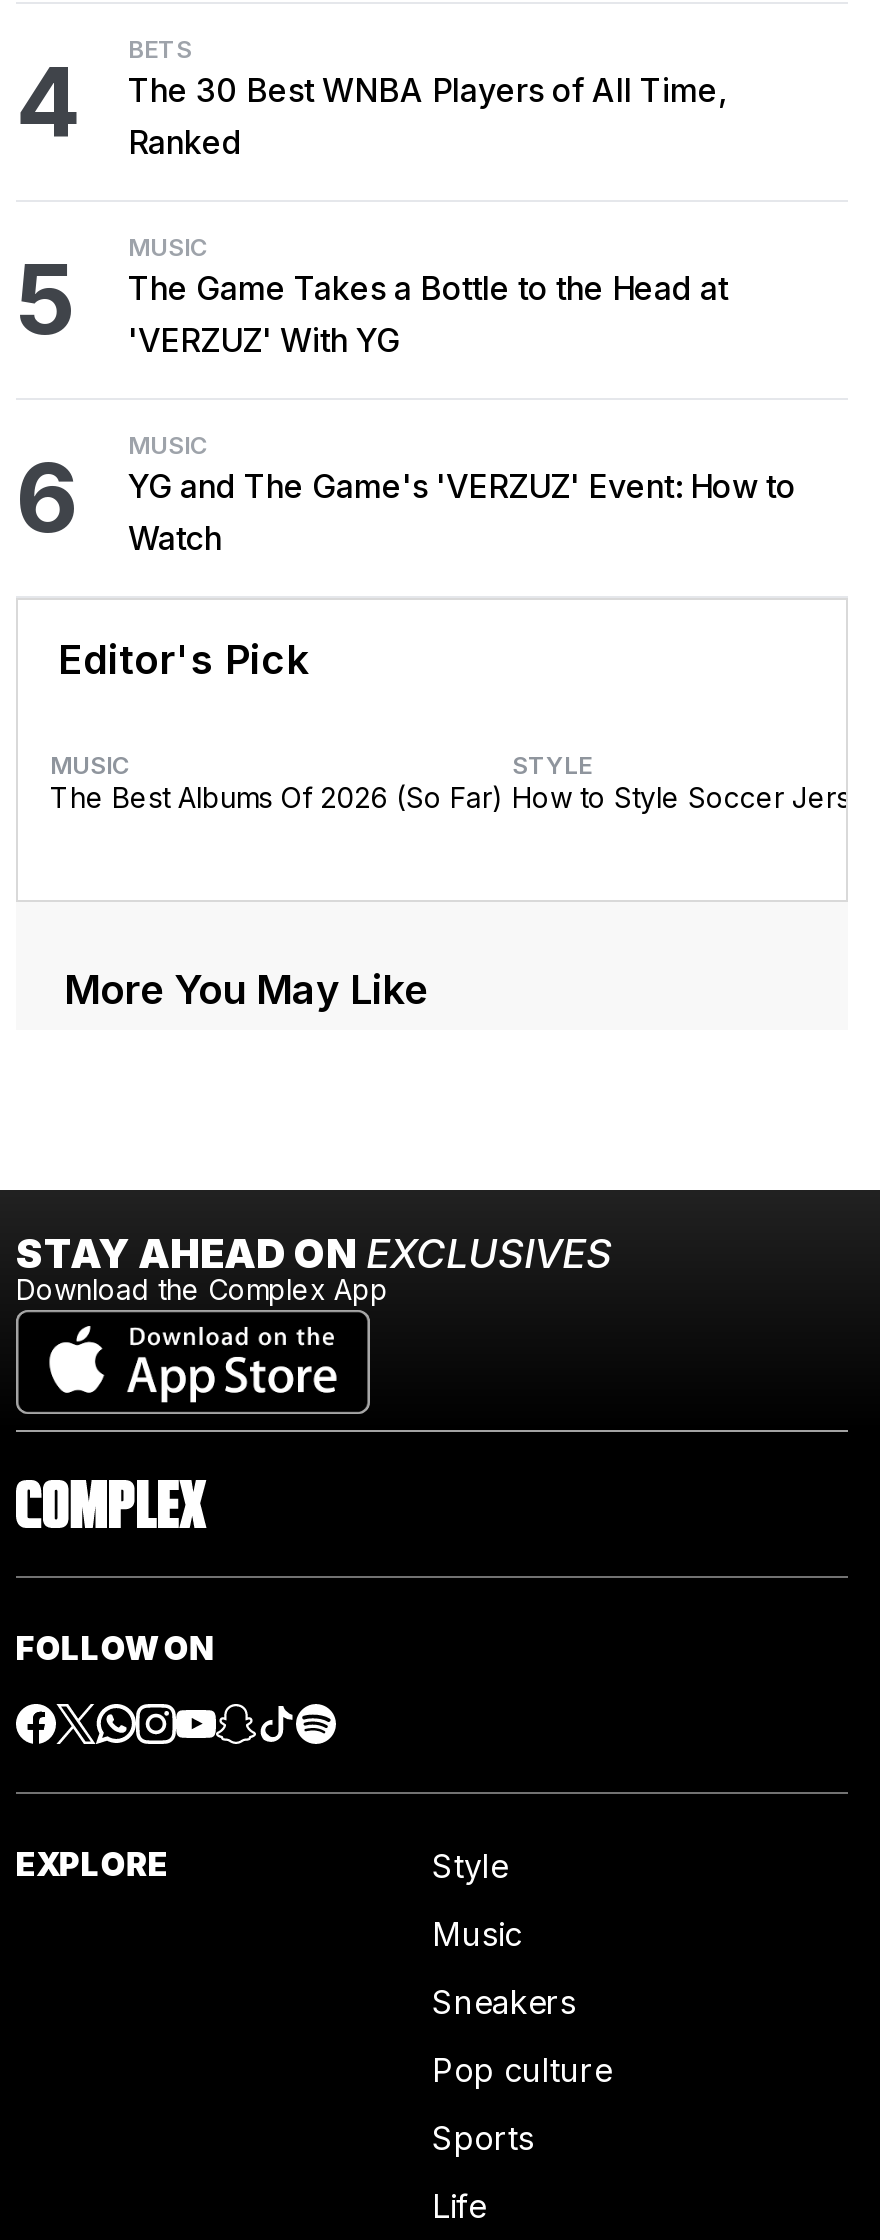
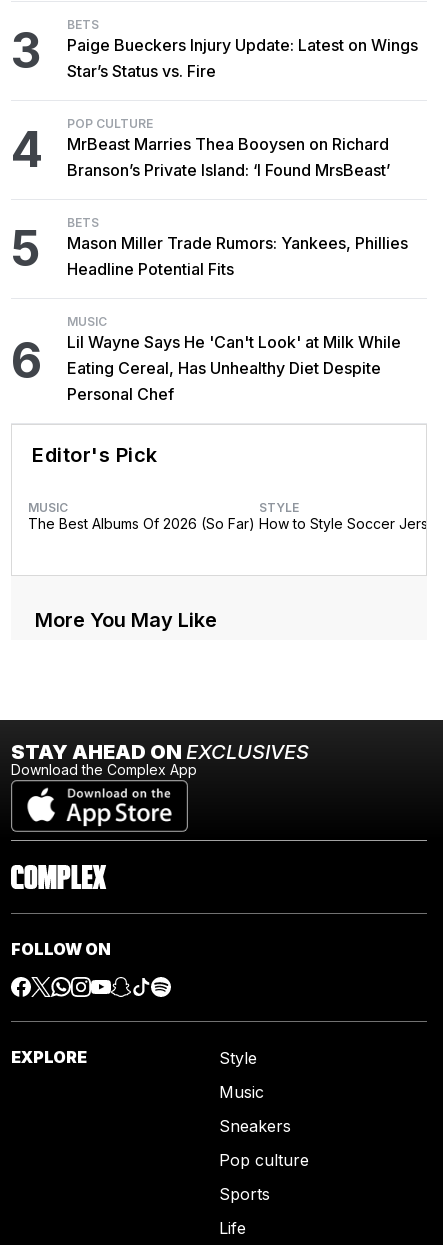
[16,42,78,160] 4 -> [11,21,40,80] 3
[128,70,728,162] The 30 Best WNBA Players of All Time, | Ranked -> [11,35,418,180] Paige Bueckers Injury Update: Latest on Wings | Star’s Status vs. Fire | 4 | POP CULTURE | MrBeast Marries Thea Booysen on Richard | Branson’s Private Island: ‘I Found MrsBeast’
[128,232,728,360] MUSIC | The Game Takes a Bottle to the Head at | 'VERZUZ' With YG -> [67,215,408,279] BETS | Mason Miller Trade Rumors: Yankees, Phillies | Headline Potential Fits
[128,466,796,558] YG and The Game's 'VERZUZ' Event: How to | Watch -> [67,332,401,404] Lil Wayne Says He 'Can't Look' at Milk While | Eating Cereal, Has Unhealthy Diet Despite | Personal Chef

